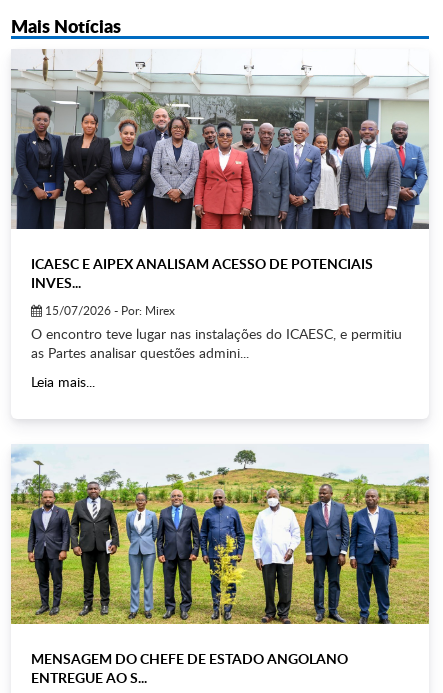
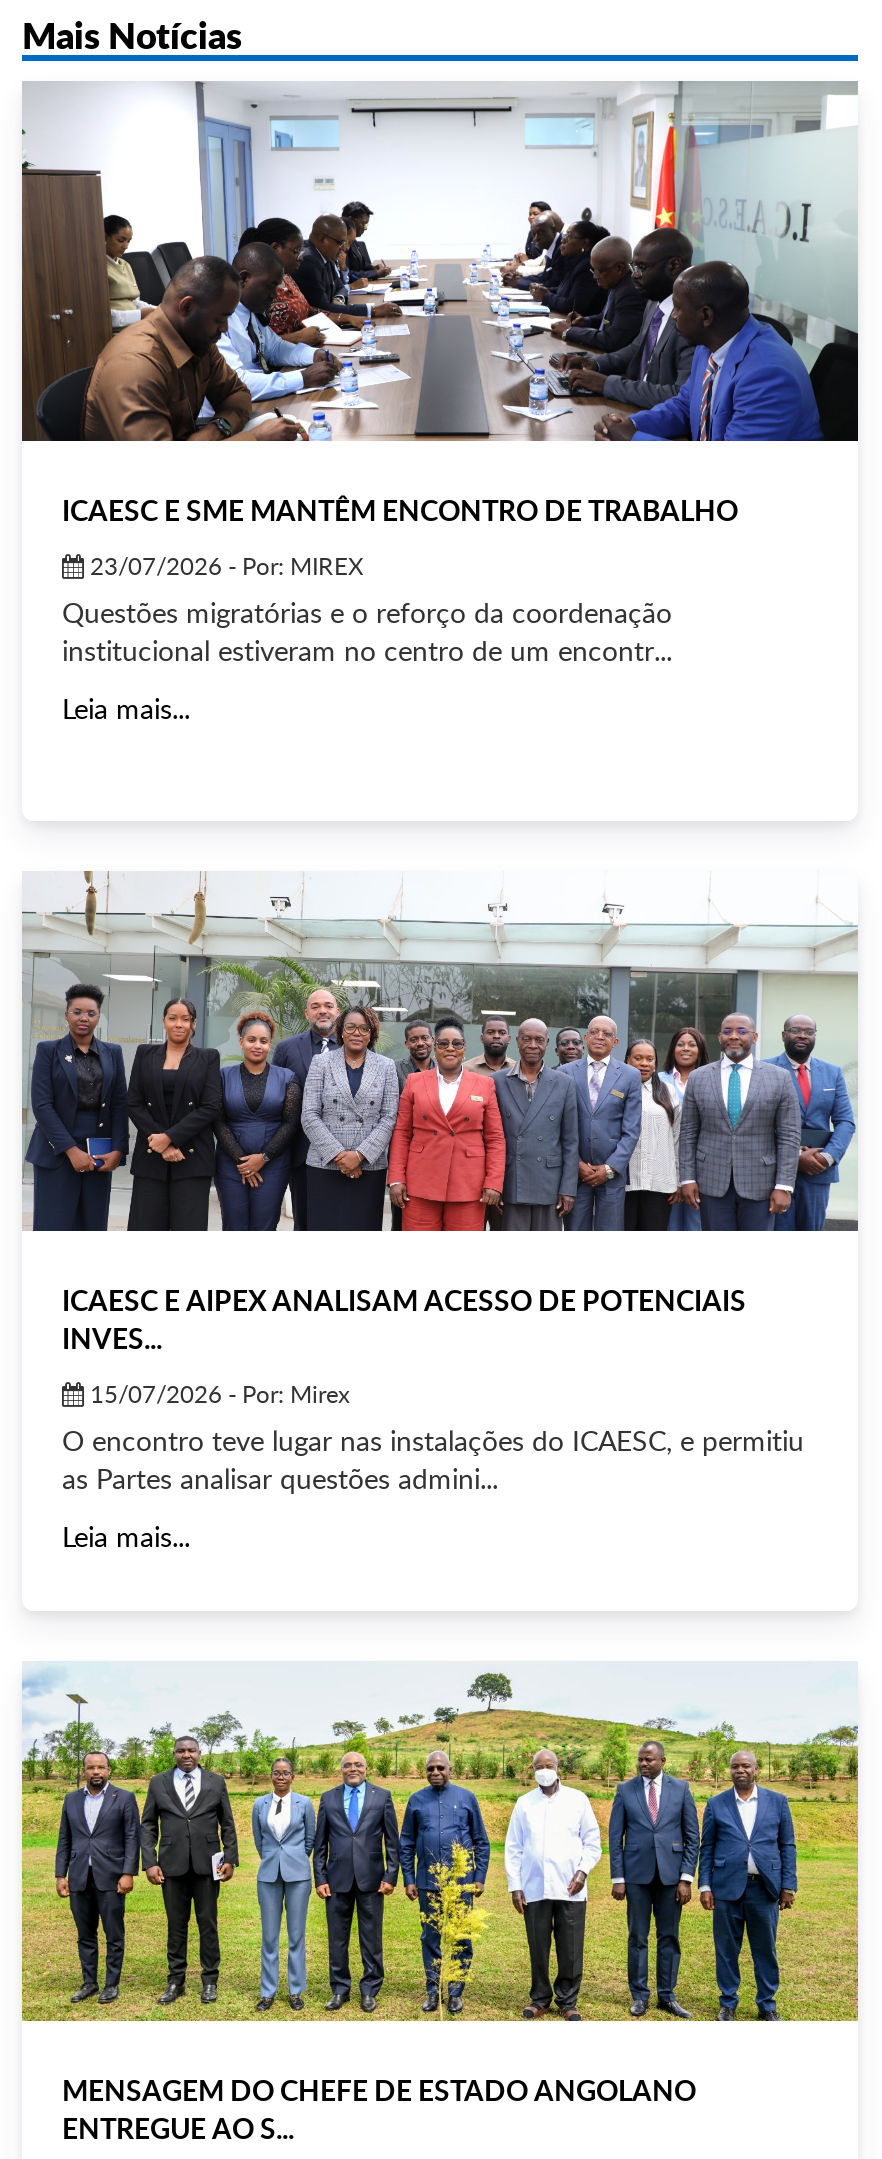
none -> [20,79,860,728] [image] | ICAESC E SME MANTÊM ENCONTRO DE TRABALHO | 23/07/2026 - Por: MIREX | Questões migratórias e o reforço da coordenação | institucional estiveram no centro de um encontr... | Leia mais...

